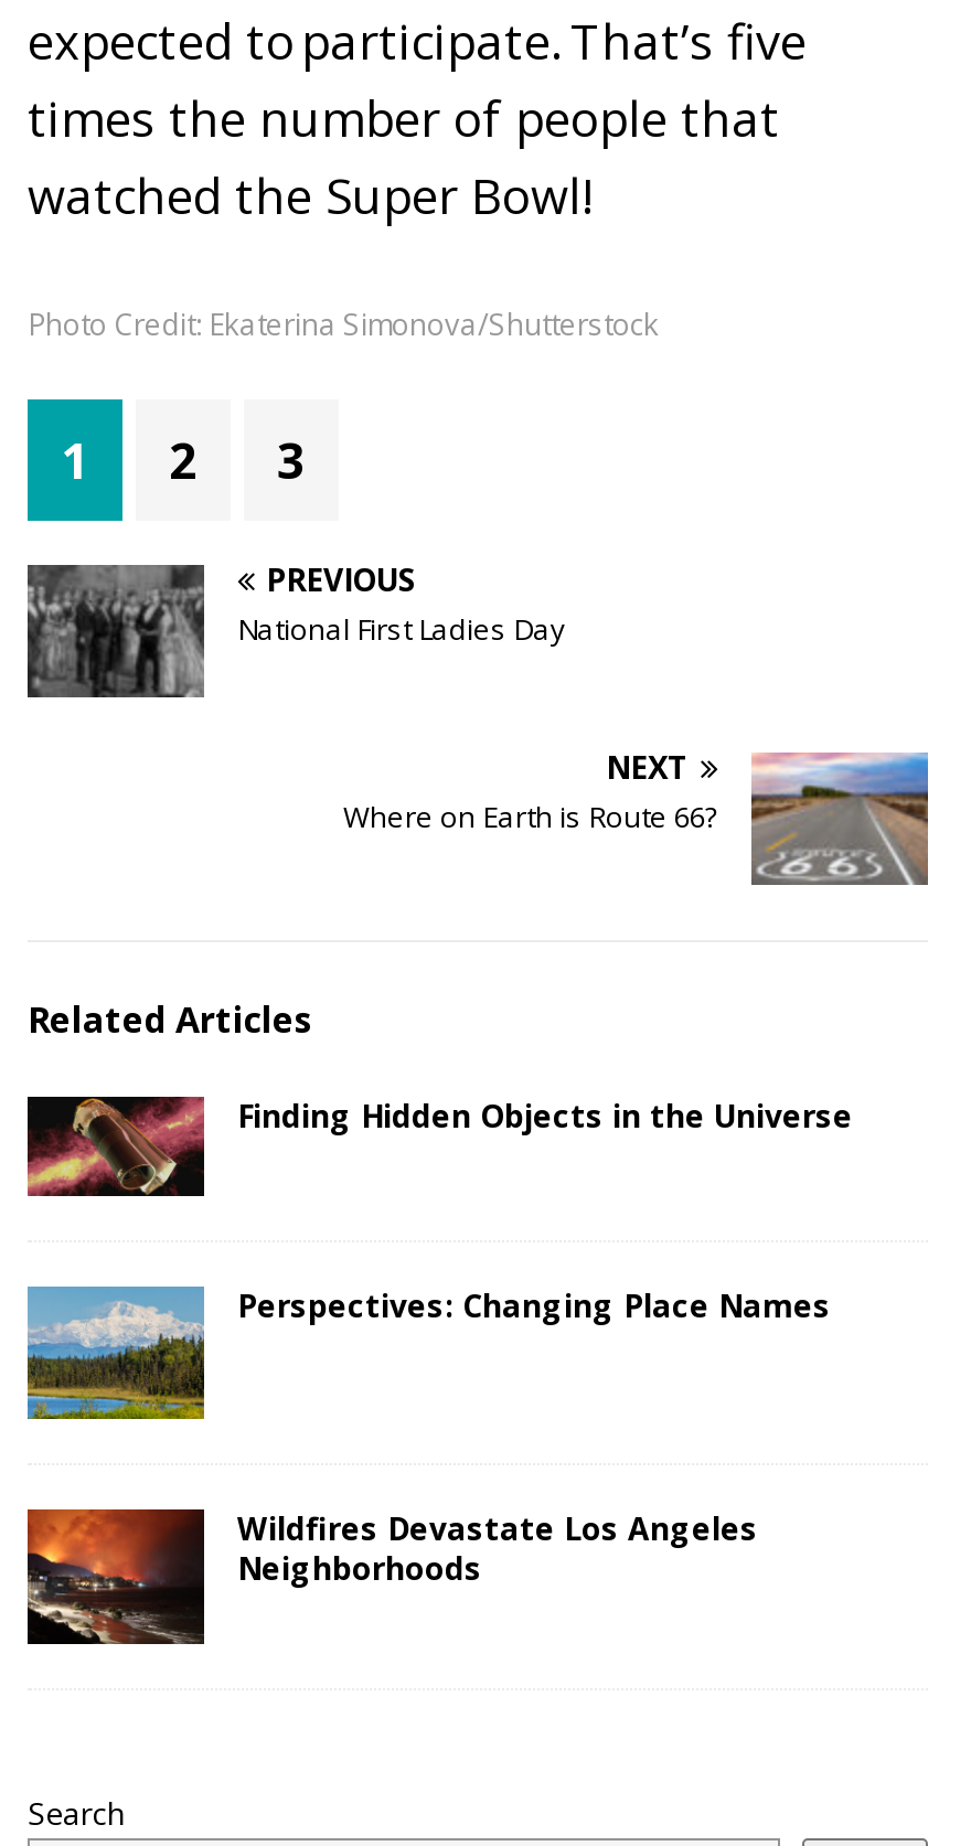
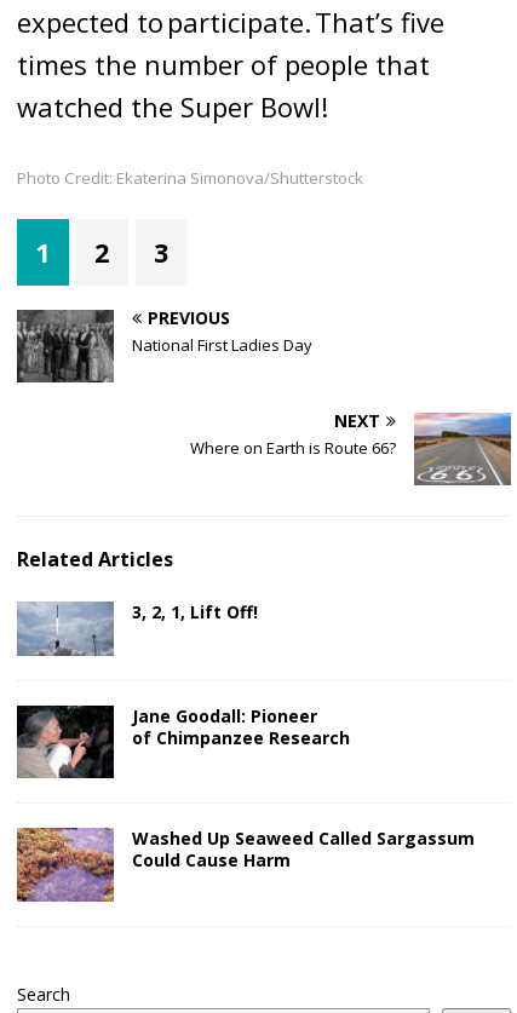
[25,1095,853,1198] [image] | Finding Hidden Objects in the Universe -> [16,600,258,657] [image] | 3, 2, 1, Lift Off!
[25,1284,831,1421] [image] | Perspectives: Changing Place Names -> [16,704,350,779] [image] | Jane Goodall: Pioneer | of Chimpanzee Research
[25,1507,758,1646] [image] | Wildfires Devastate Los Angeles | Neighborhoods -> [16,827,475,903] [image] | Washed Up Seaweed Called Sargassum | Could Cause Harm

